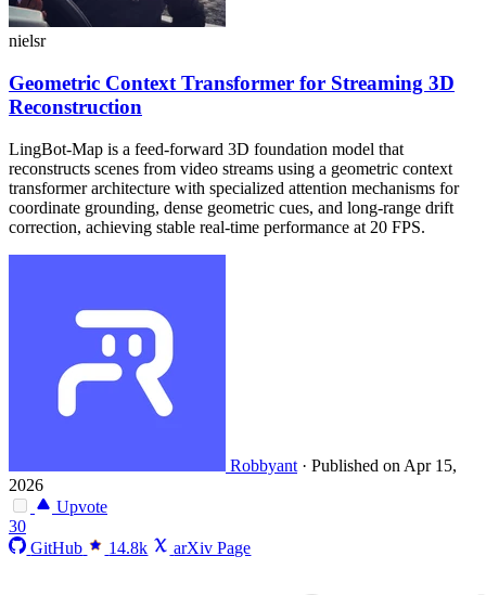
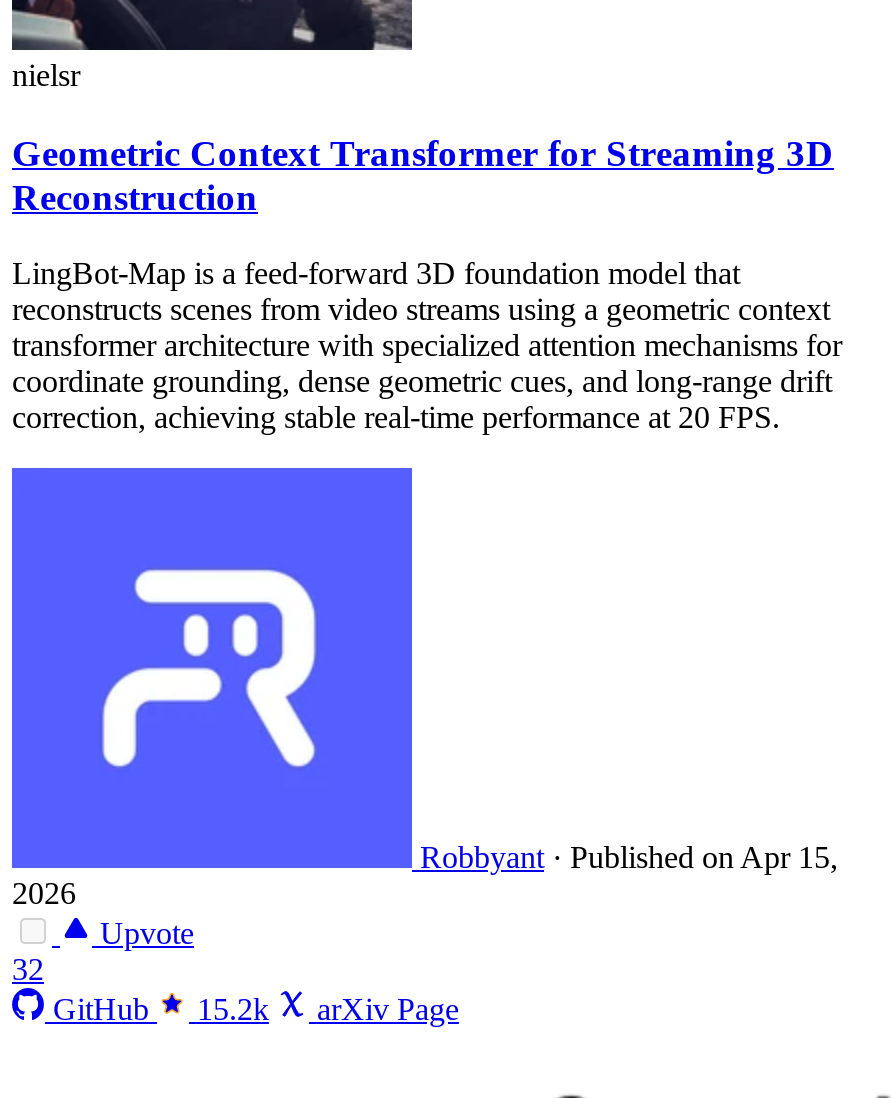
[9,516,26,535] 30 -> [12,953,44,987] 32
[31,538,251,557] GitHub 14.8k arXiv Page -> [53,993,459,1027] GitHub 15.2k arXiv Page

